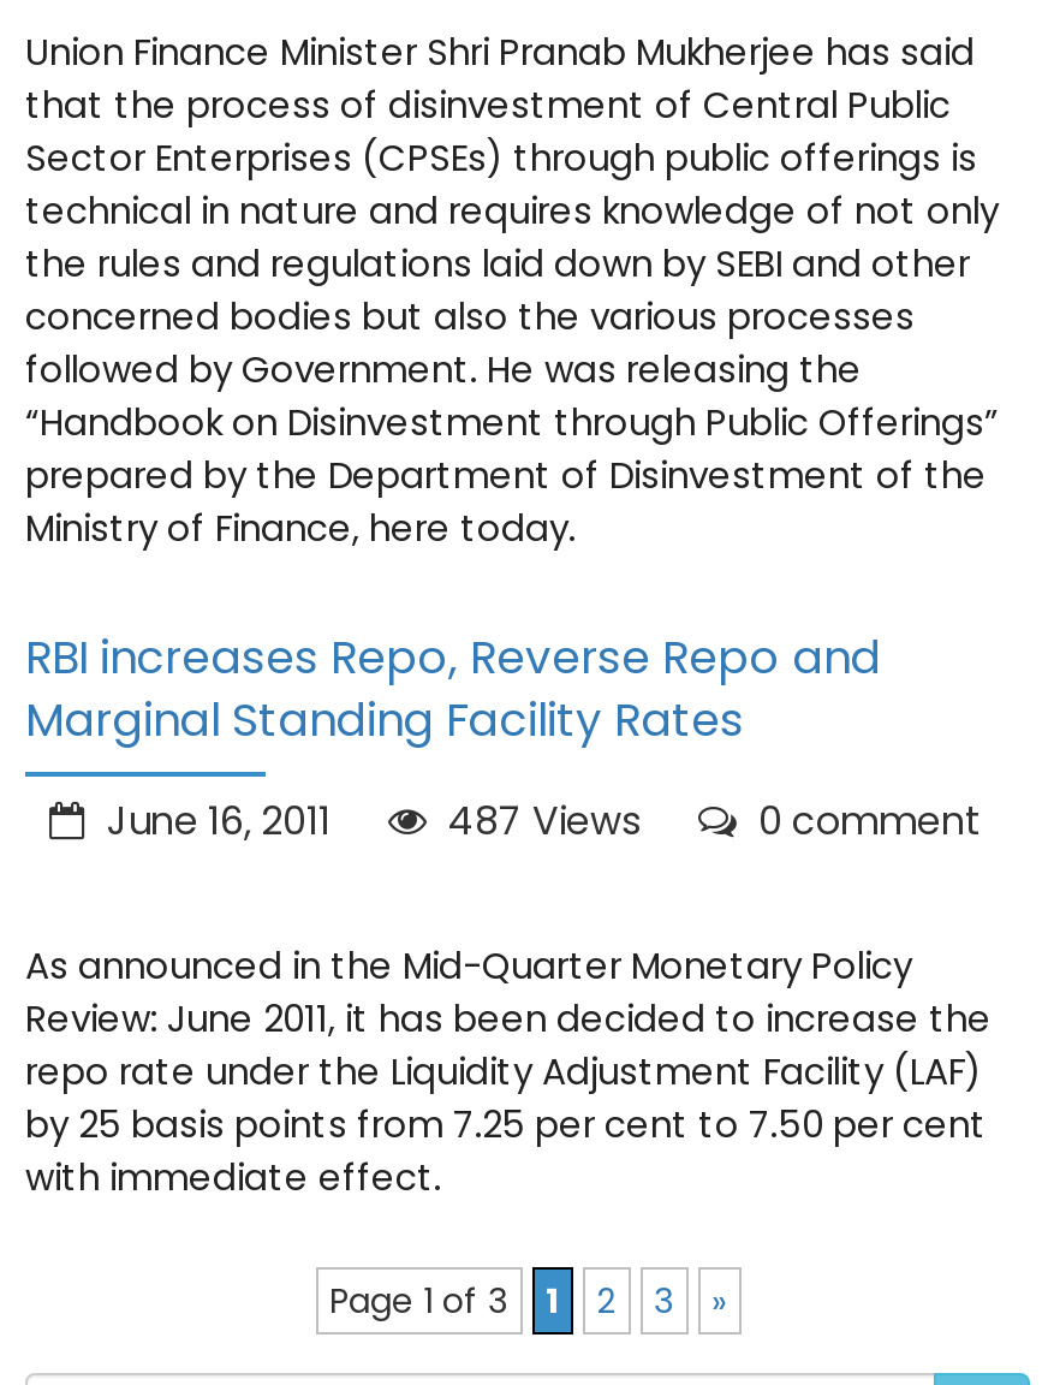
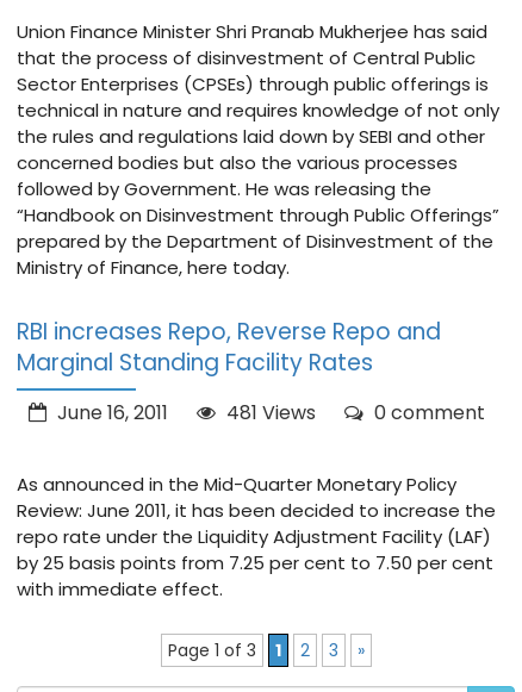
[97,793,982,849] June 16, 2011 487 Views 0 comment -> [52,399,485,426] June 16, 2011 481 Views 0 comment

